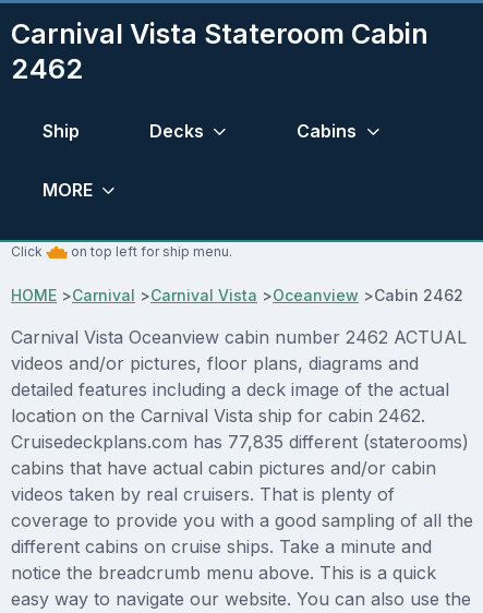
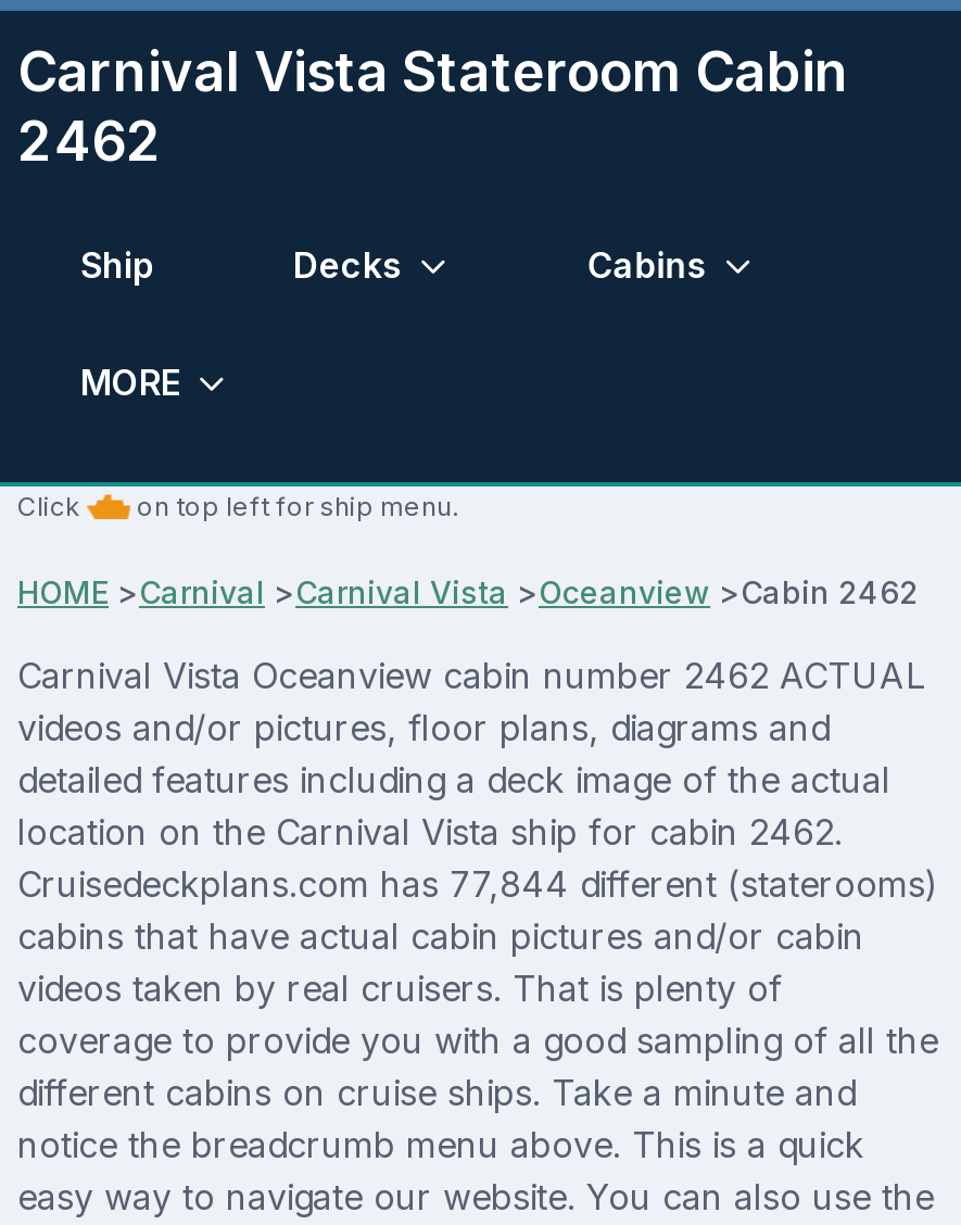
[11,431,469,453] Cruisedeckplans.com has 77,835 different (staterooms) -> [17,863,938,907] Cruisedeckplans.com has 77,844 different (staterooms)

